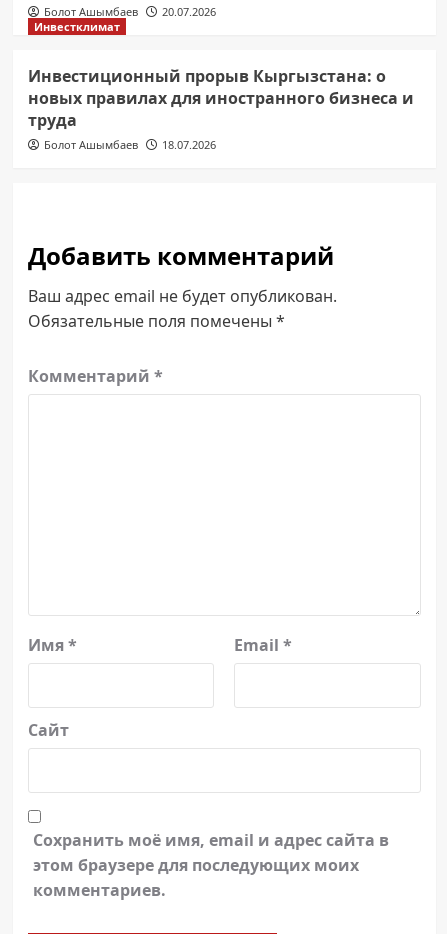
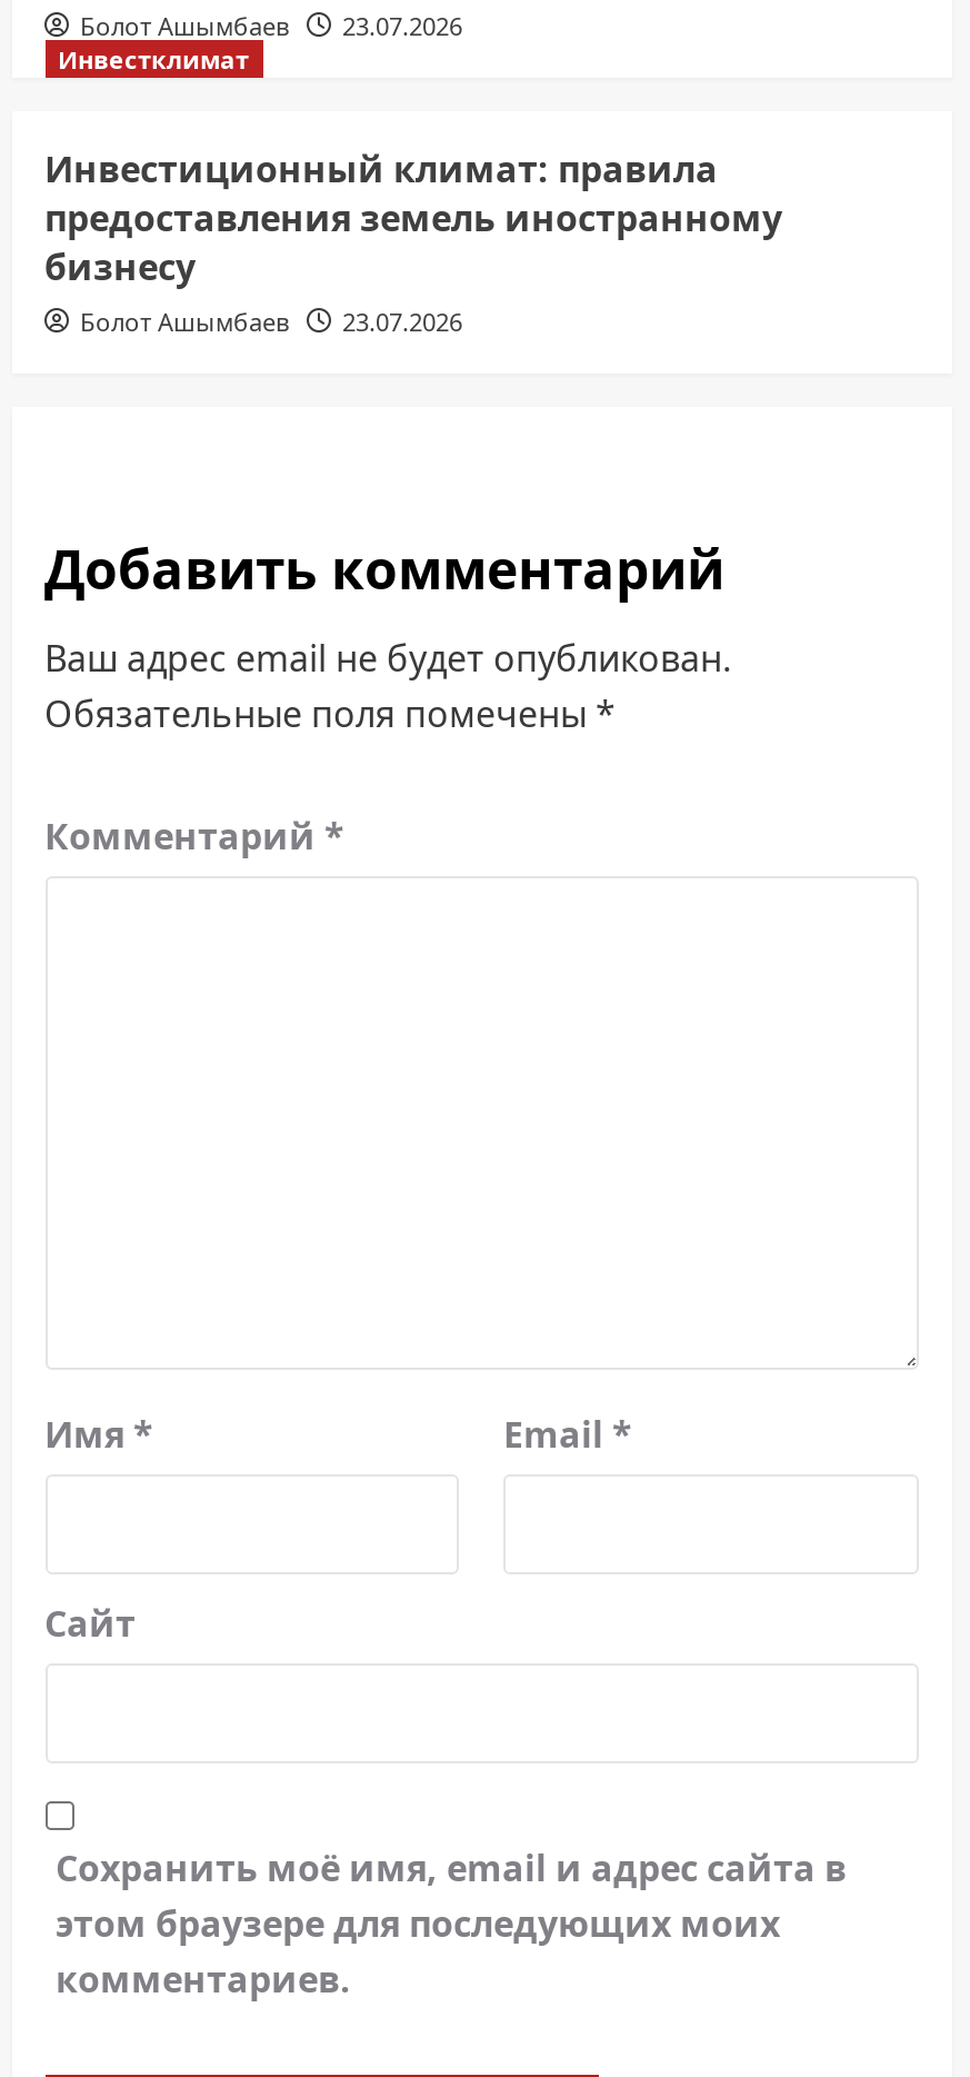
[43,4,215,19] Болот Ашымбаев 20.07.2026 -> [80,8,462,42] Болот Ашымбаев 23.07.2026
[27,65,413,131] Инвестиционный прорыв Кыргызстана: о | новых правилах для иностранного бизнеса и | труда -> [44,144,782,291] Инвестиционный климат: правила | предоставления земель иностранному | бизнесу
[43,137,215,152] Болот Ашымбаев 18.07.2026 -> [80,304,462,337] Болот Ашымбаев 23.07.2026

